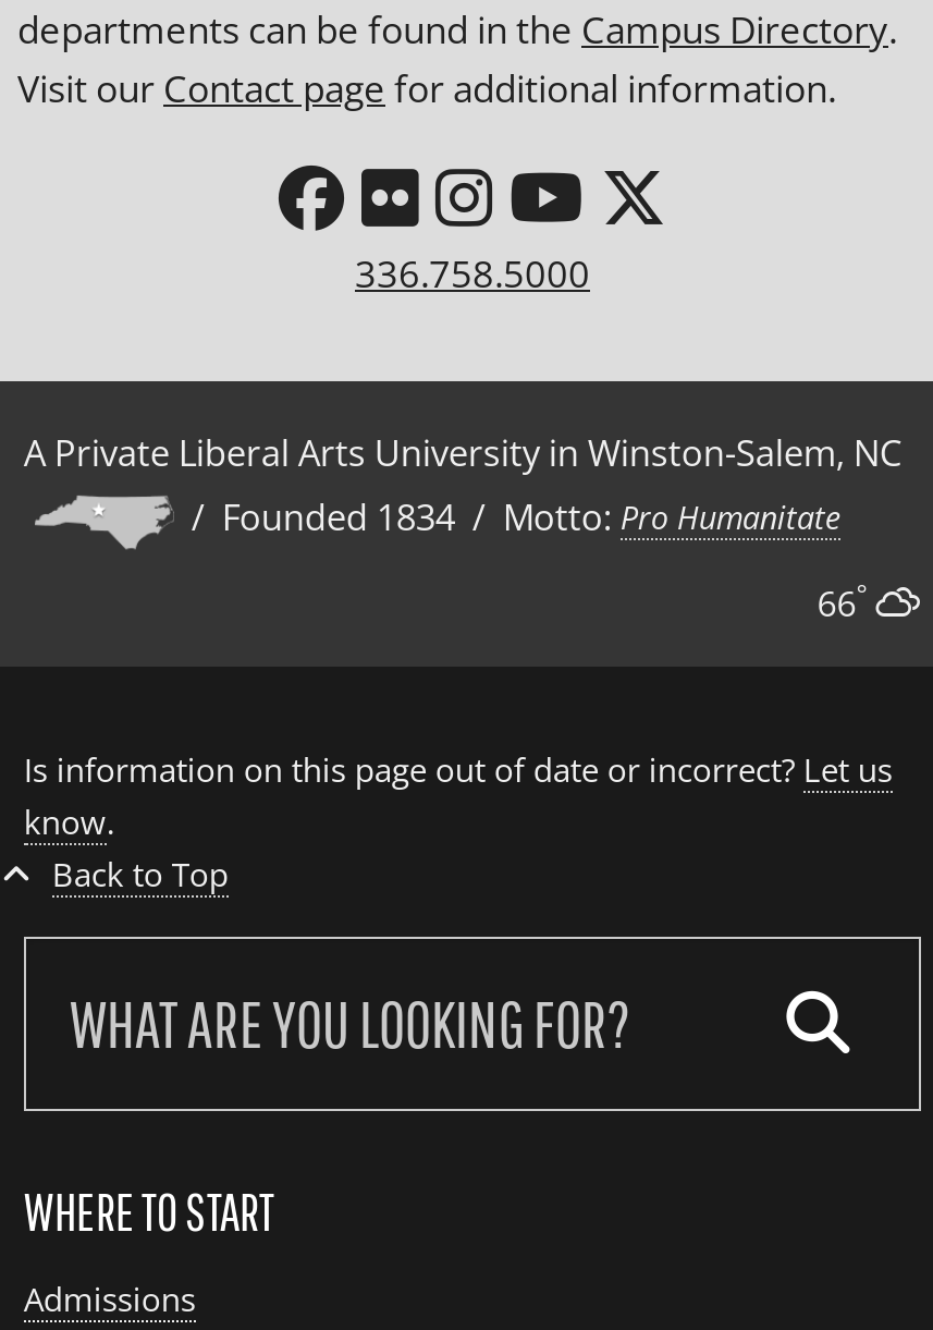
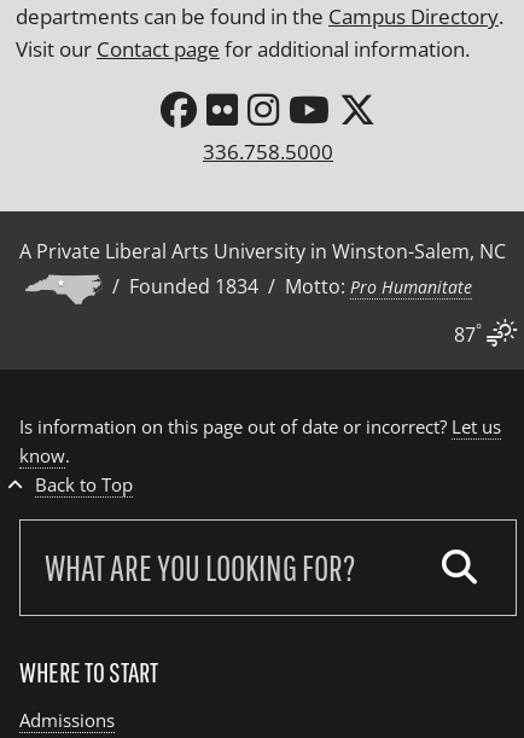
[817,574,867,627] 66° -> [454,319,482,348] 87°

